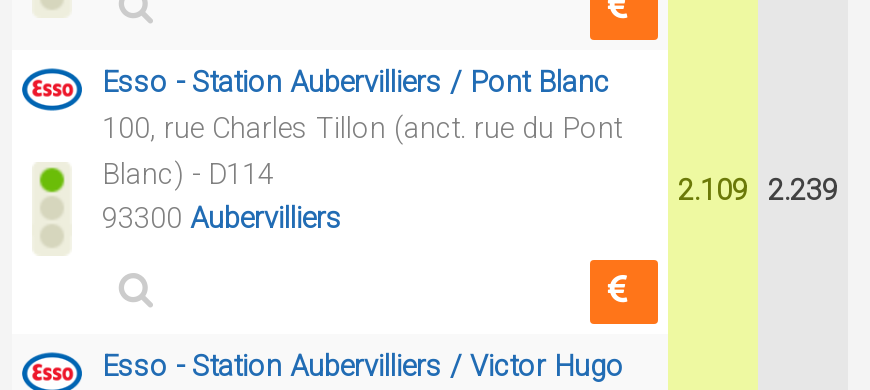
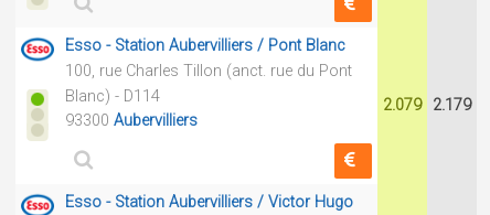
[678,174,838,208] 2.109 2.239 -> [383,96,471,115] 2.079 2.179

